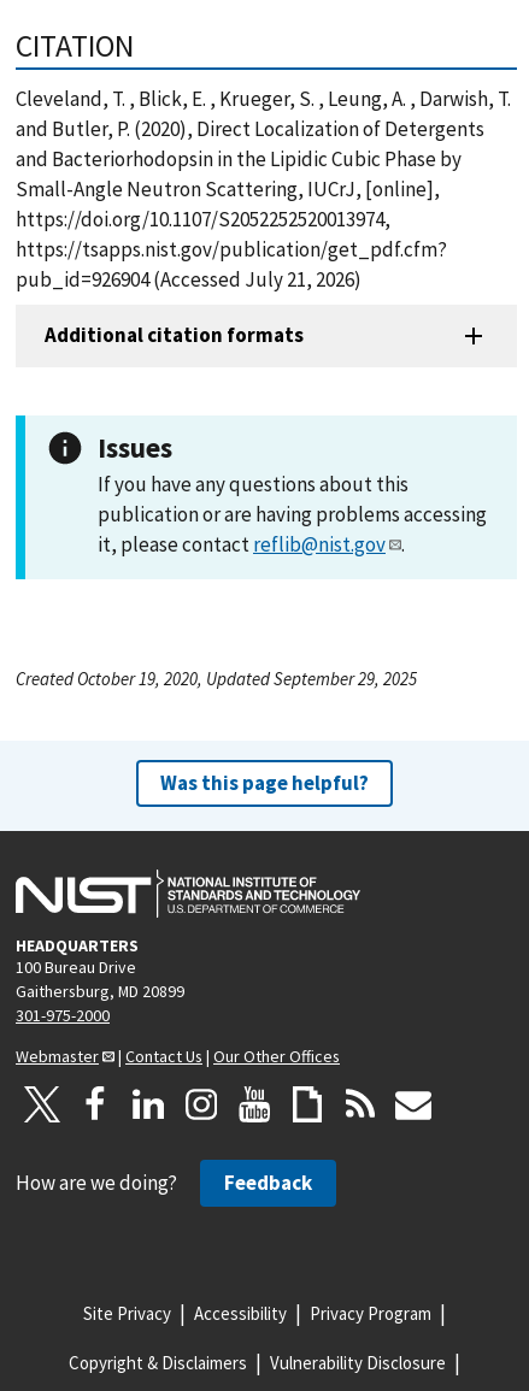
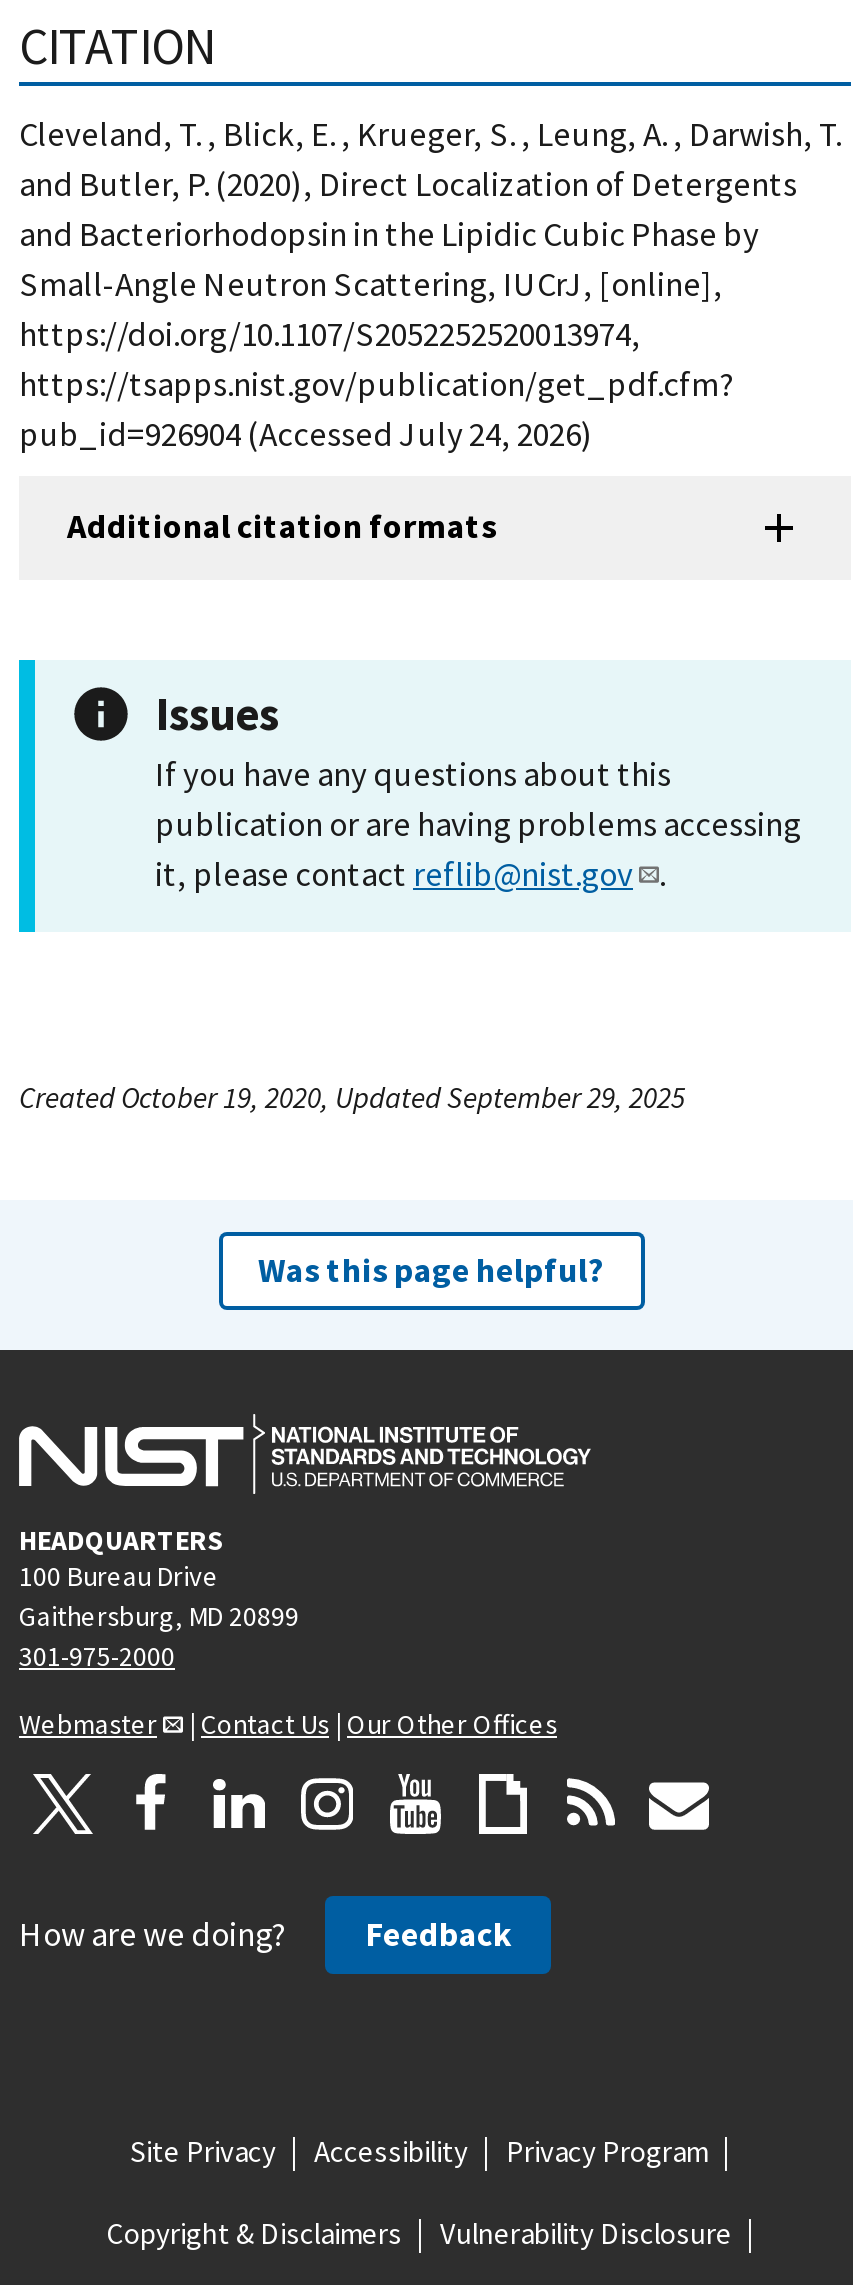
[16,266,362,293] pub_id=926904 (Accessed July 21, 2026) -> [19,412,593,456] pub_id=926904 (Accessed July 24, 2026)

